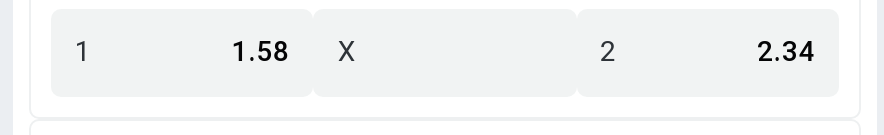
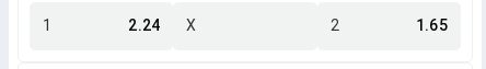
[232,35,356,67] 1.58 X -> [128,16,197,34] 2.24 X
[757,35,815,67] 2.34 -> [416,16,448,34] 1.65

